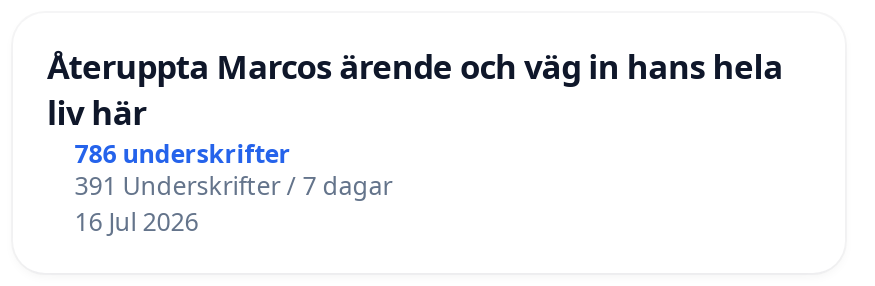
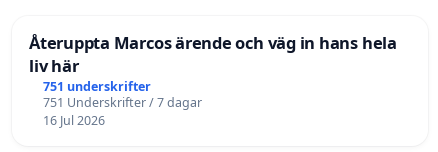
[75,136,291,170] 786 underskrifter -> [43,78,151,95] 751 underskrifter
[75,168,393,202] 391 Underskrifter / 7 dagar -> [43,94,202,111] 751 Underskrifter / 7 dagar

